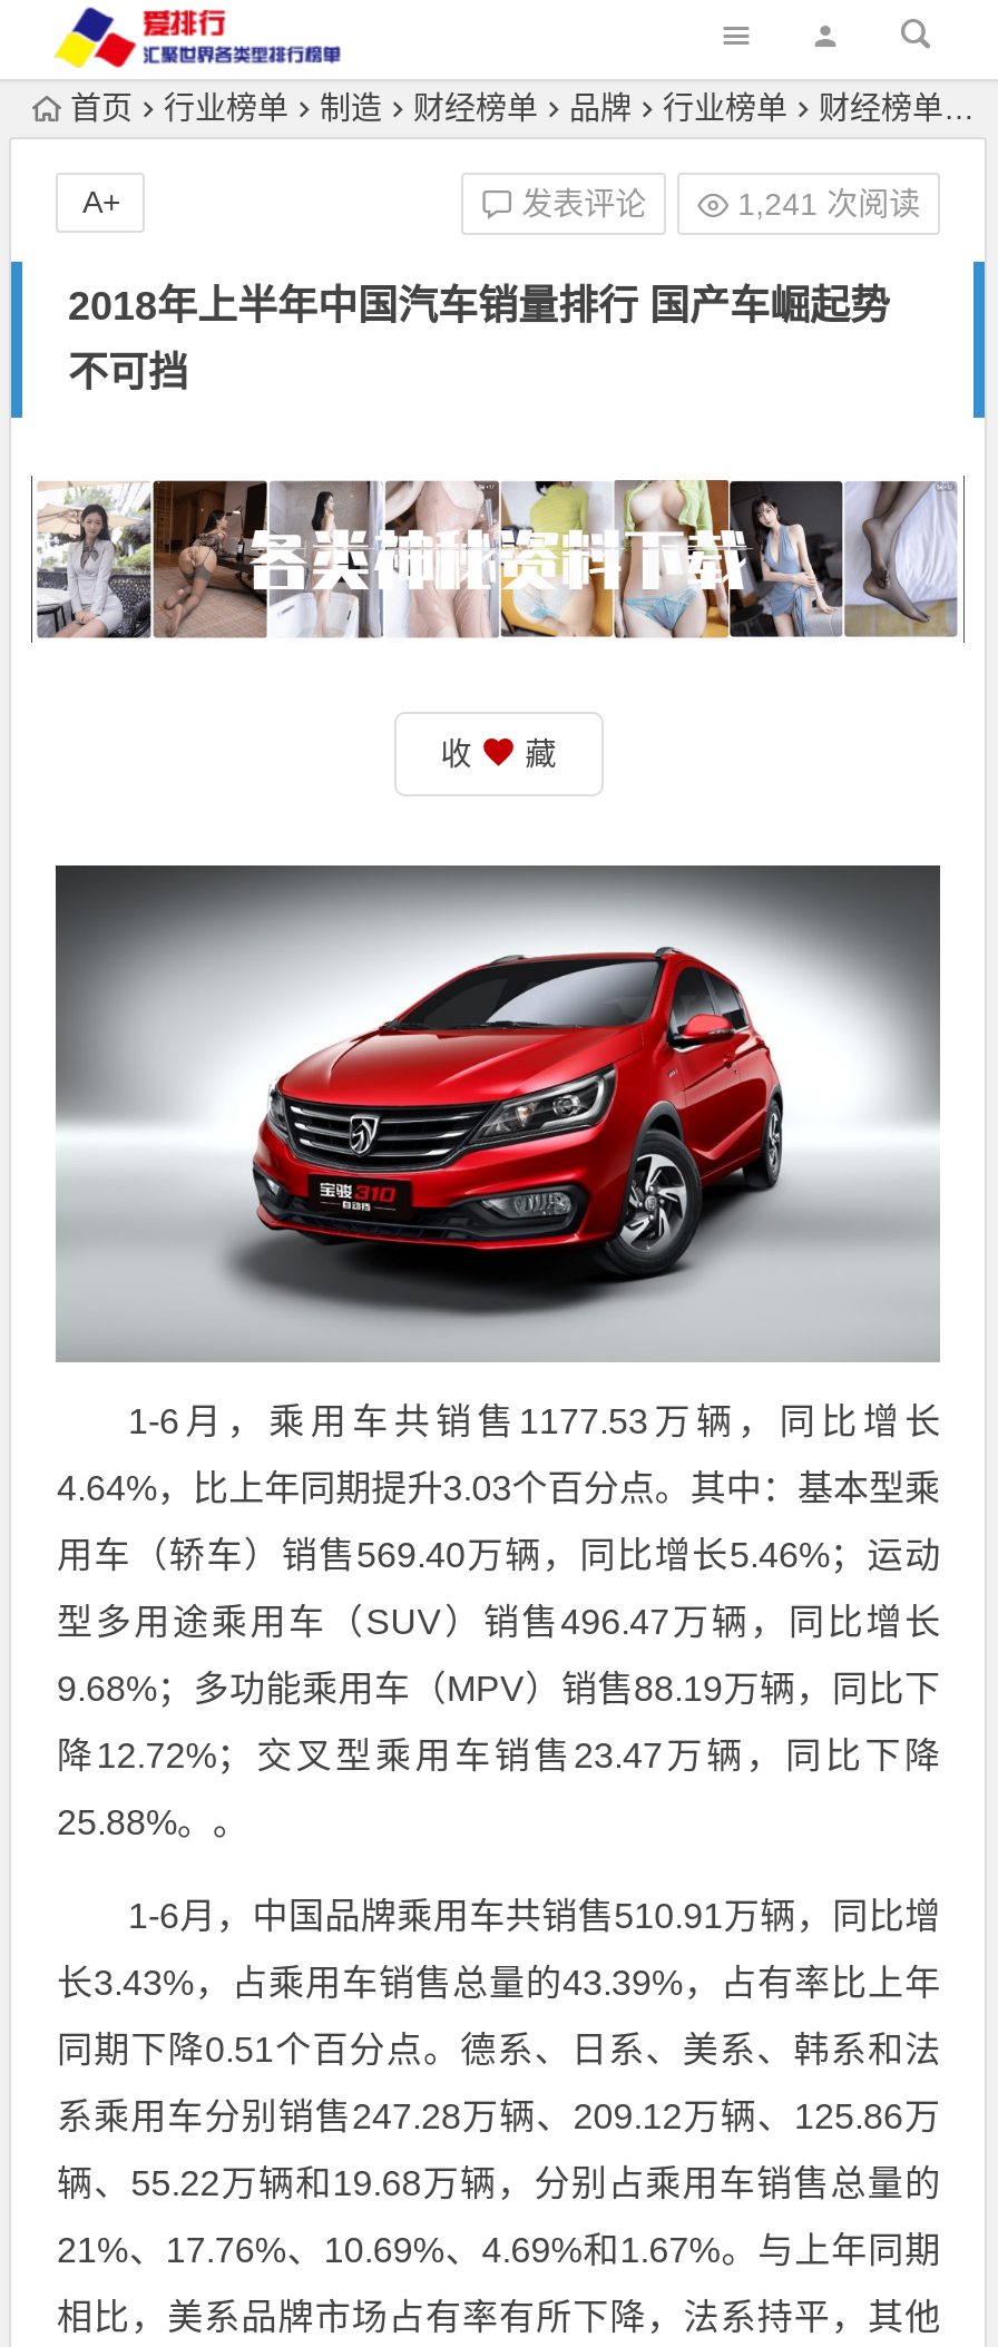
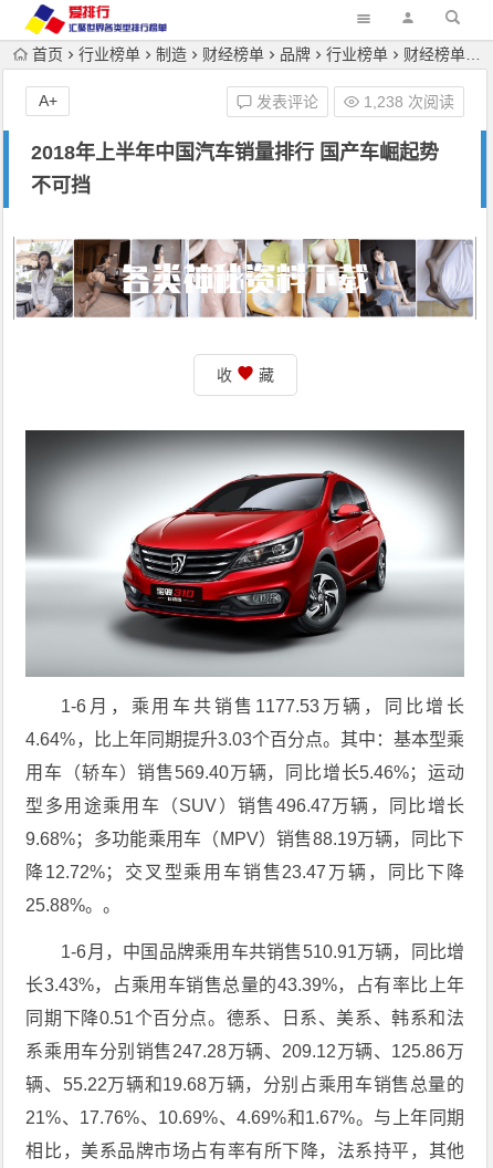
[729,186,920,222] 1,241 次阅读 -> [359,93,454,111] 1,238 次阅读

